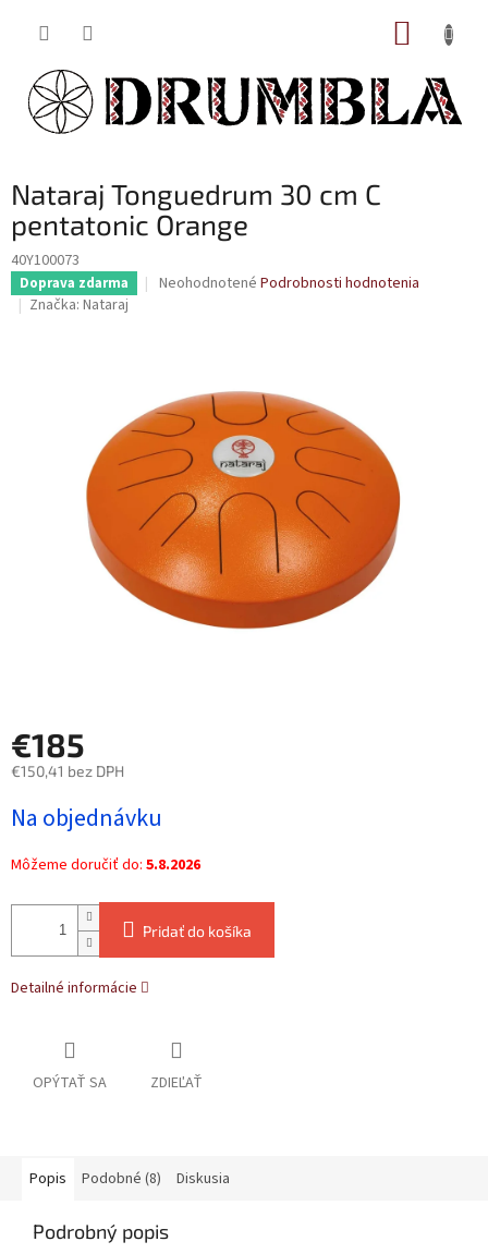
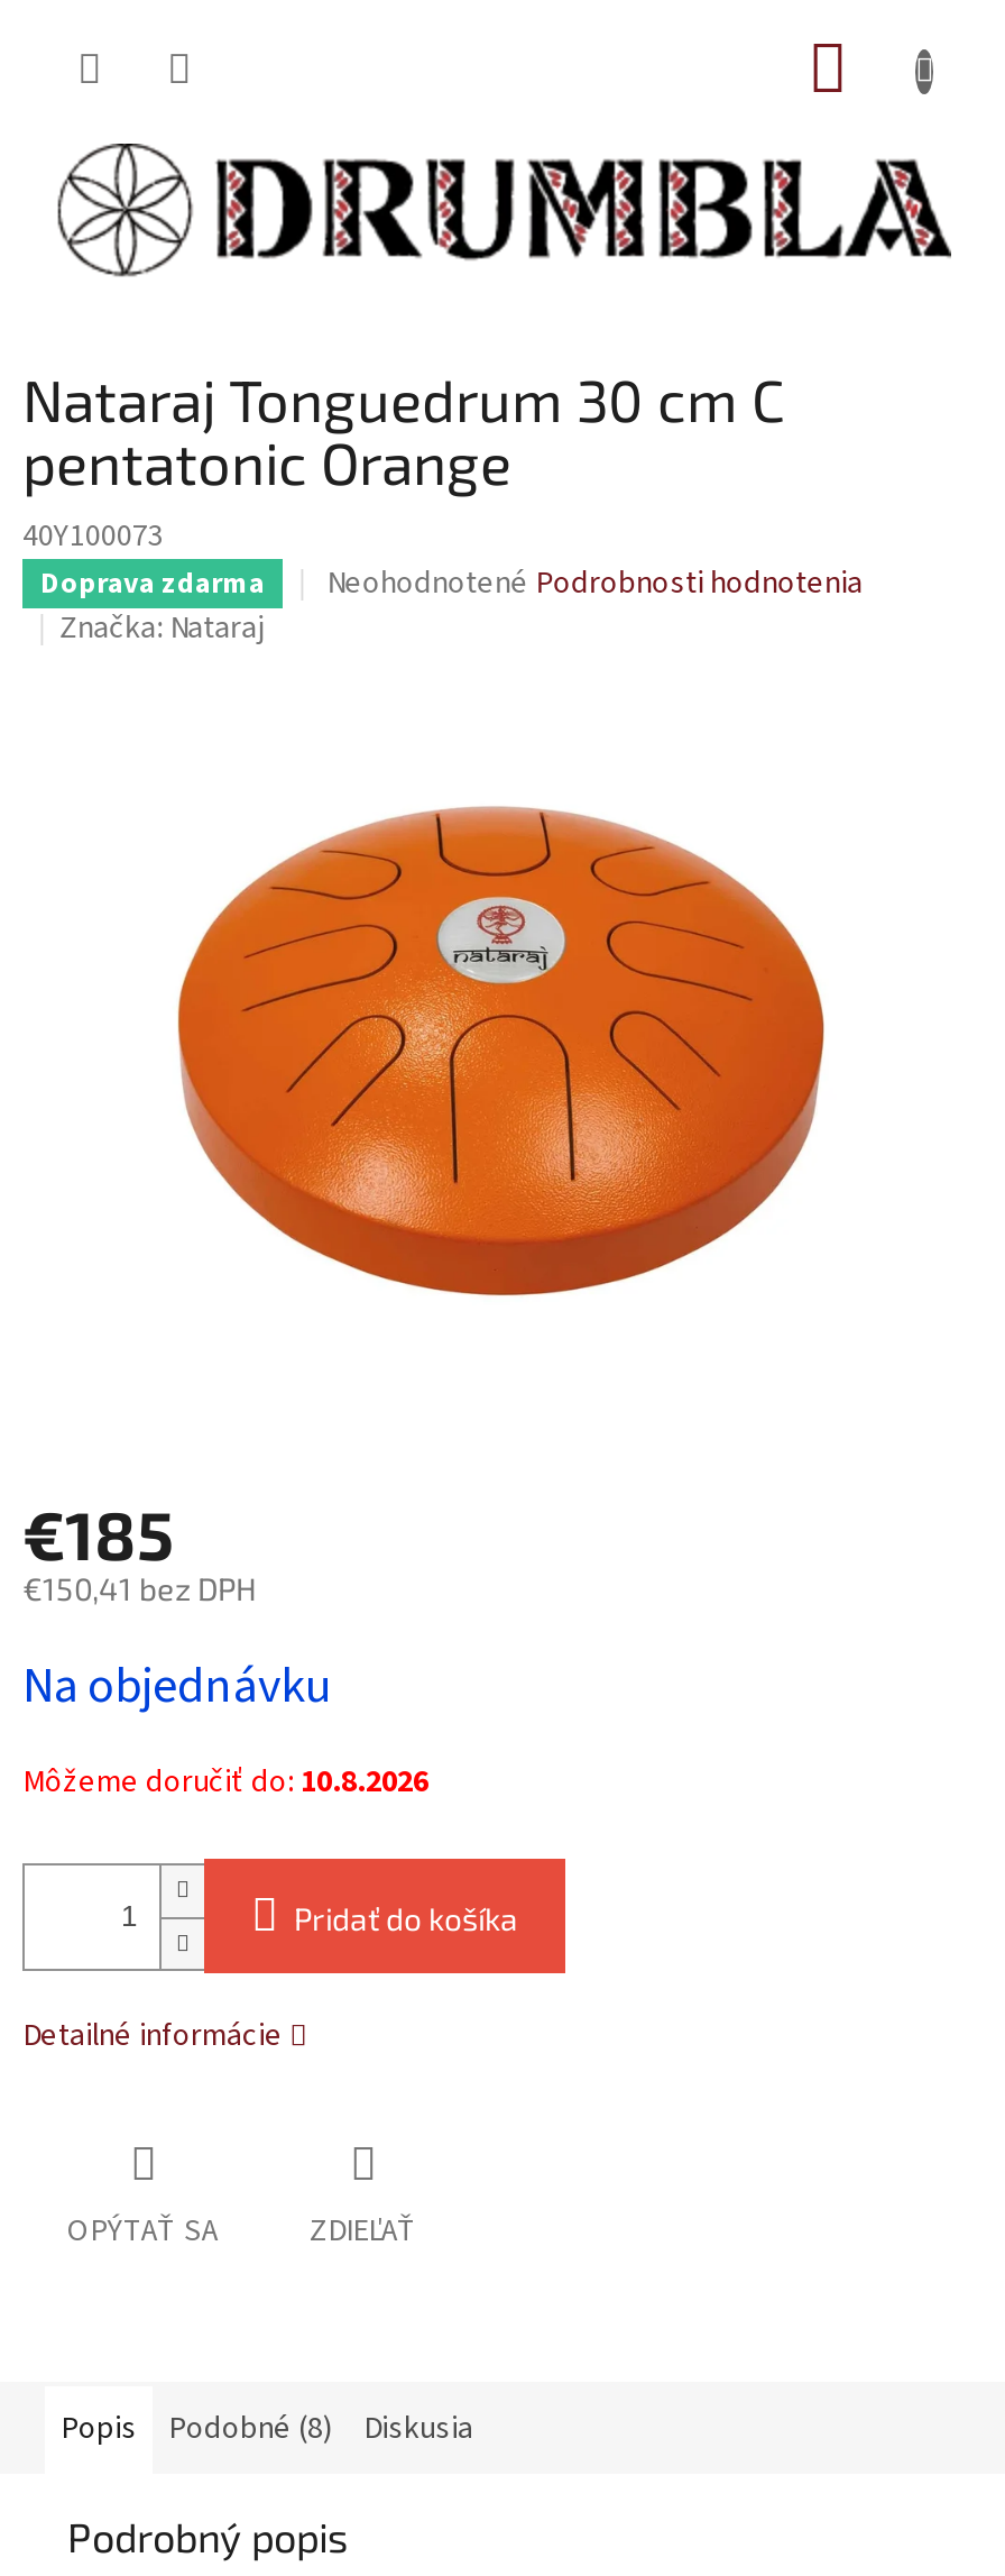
[11,855,200,876] Môžeme doručiť do: 5.8.2026 -> [22,1761,428,1806] Môžeme doručiť do: 10.8.2026

